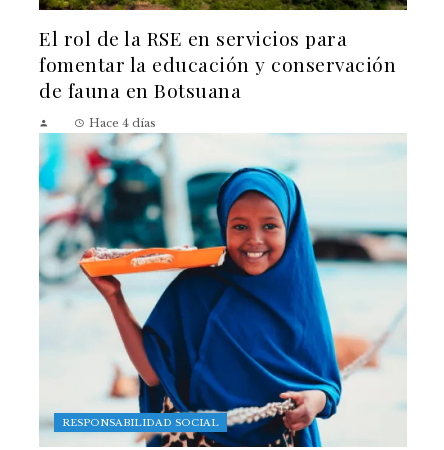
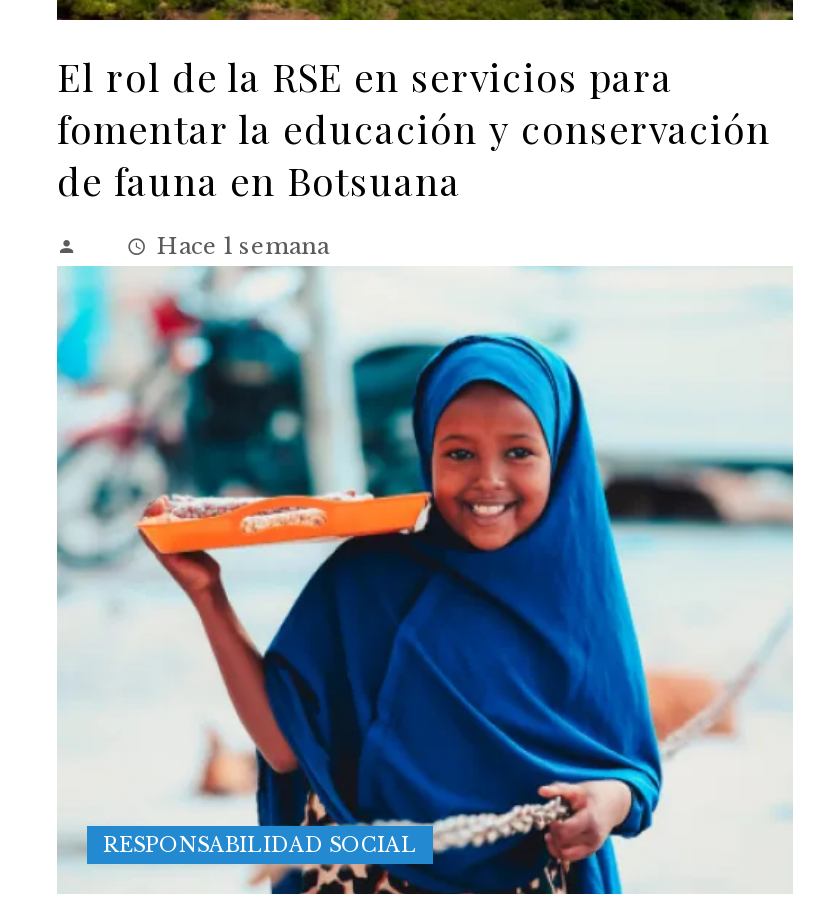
[89,116,156,130] Hace 4 días -> [157,232,329,260] Hace 1 semana

